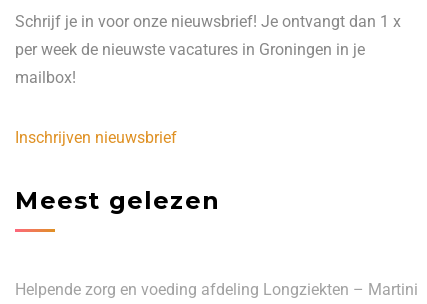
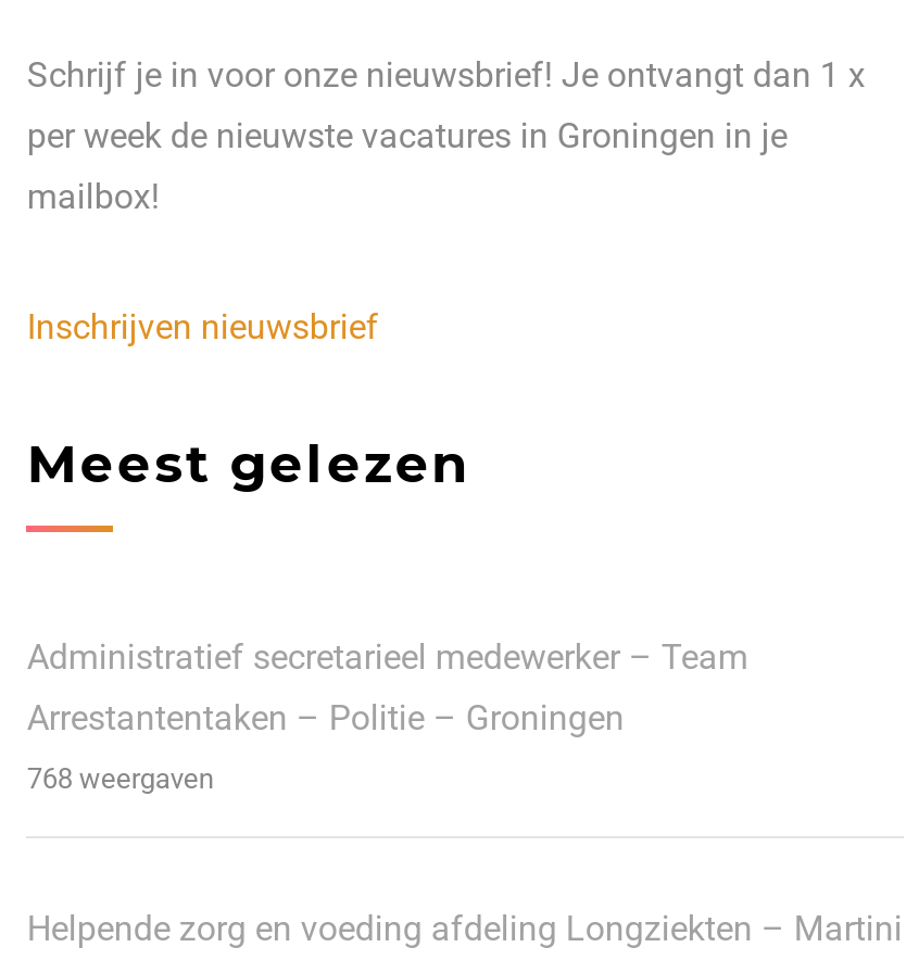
none -> [27,637,748,795] Administratief secretarieel medewerker – Team | Arrestantentaken – Politie – Groningen | 768 weergaven

